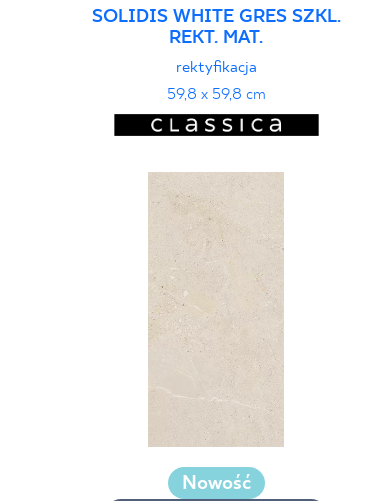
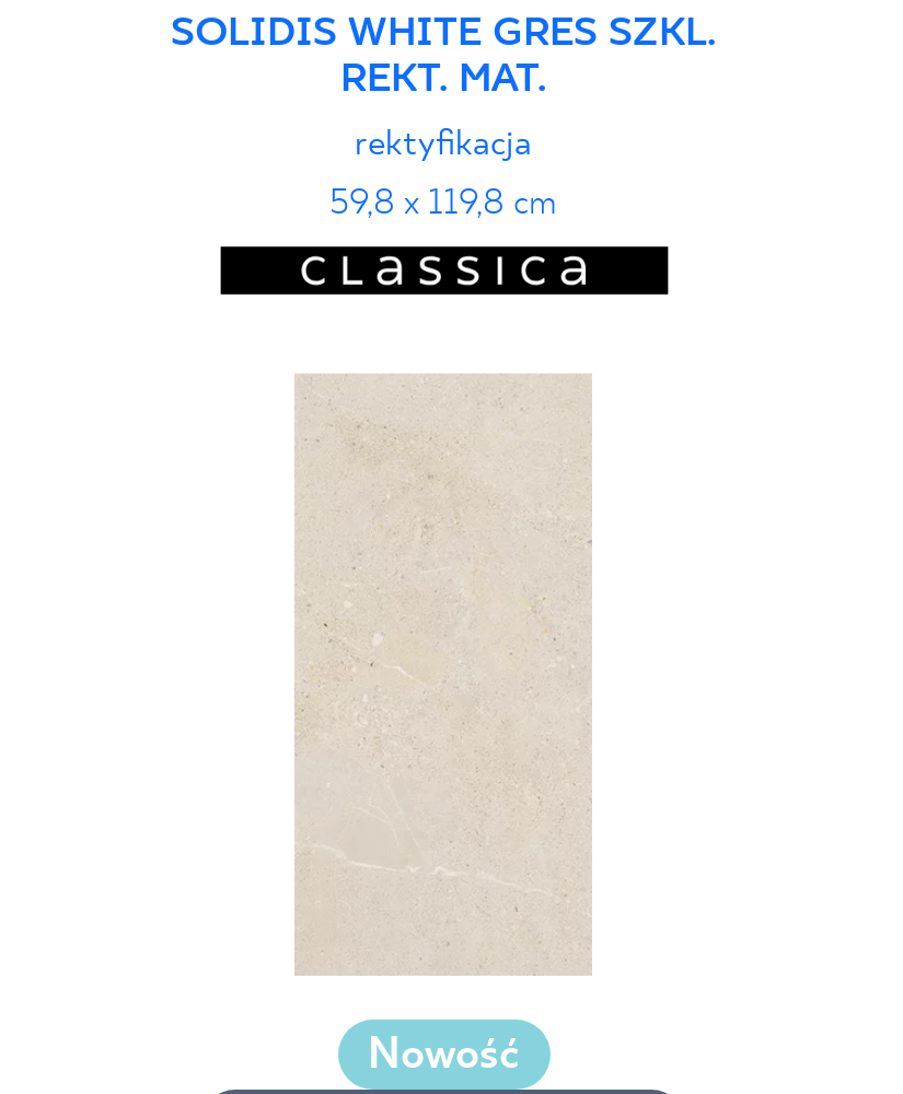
[166,85,265,104] 59,8 x 59,8 cm -> [329,184,557,225] 59,8 x 119,8 cm

